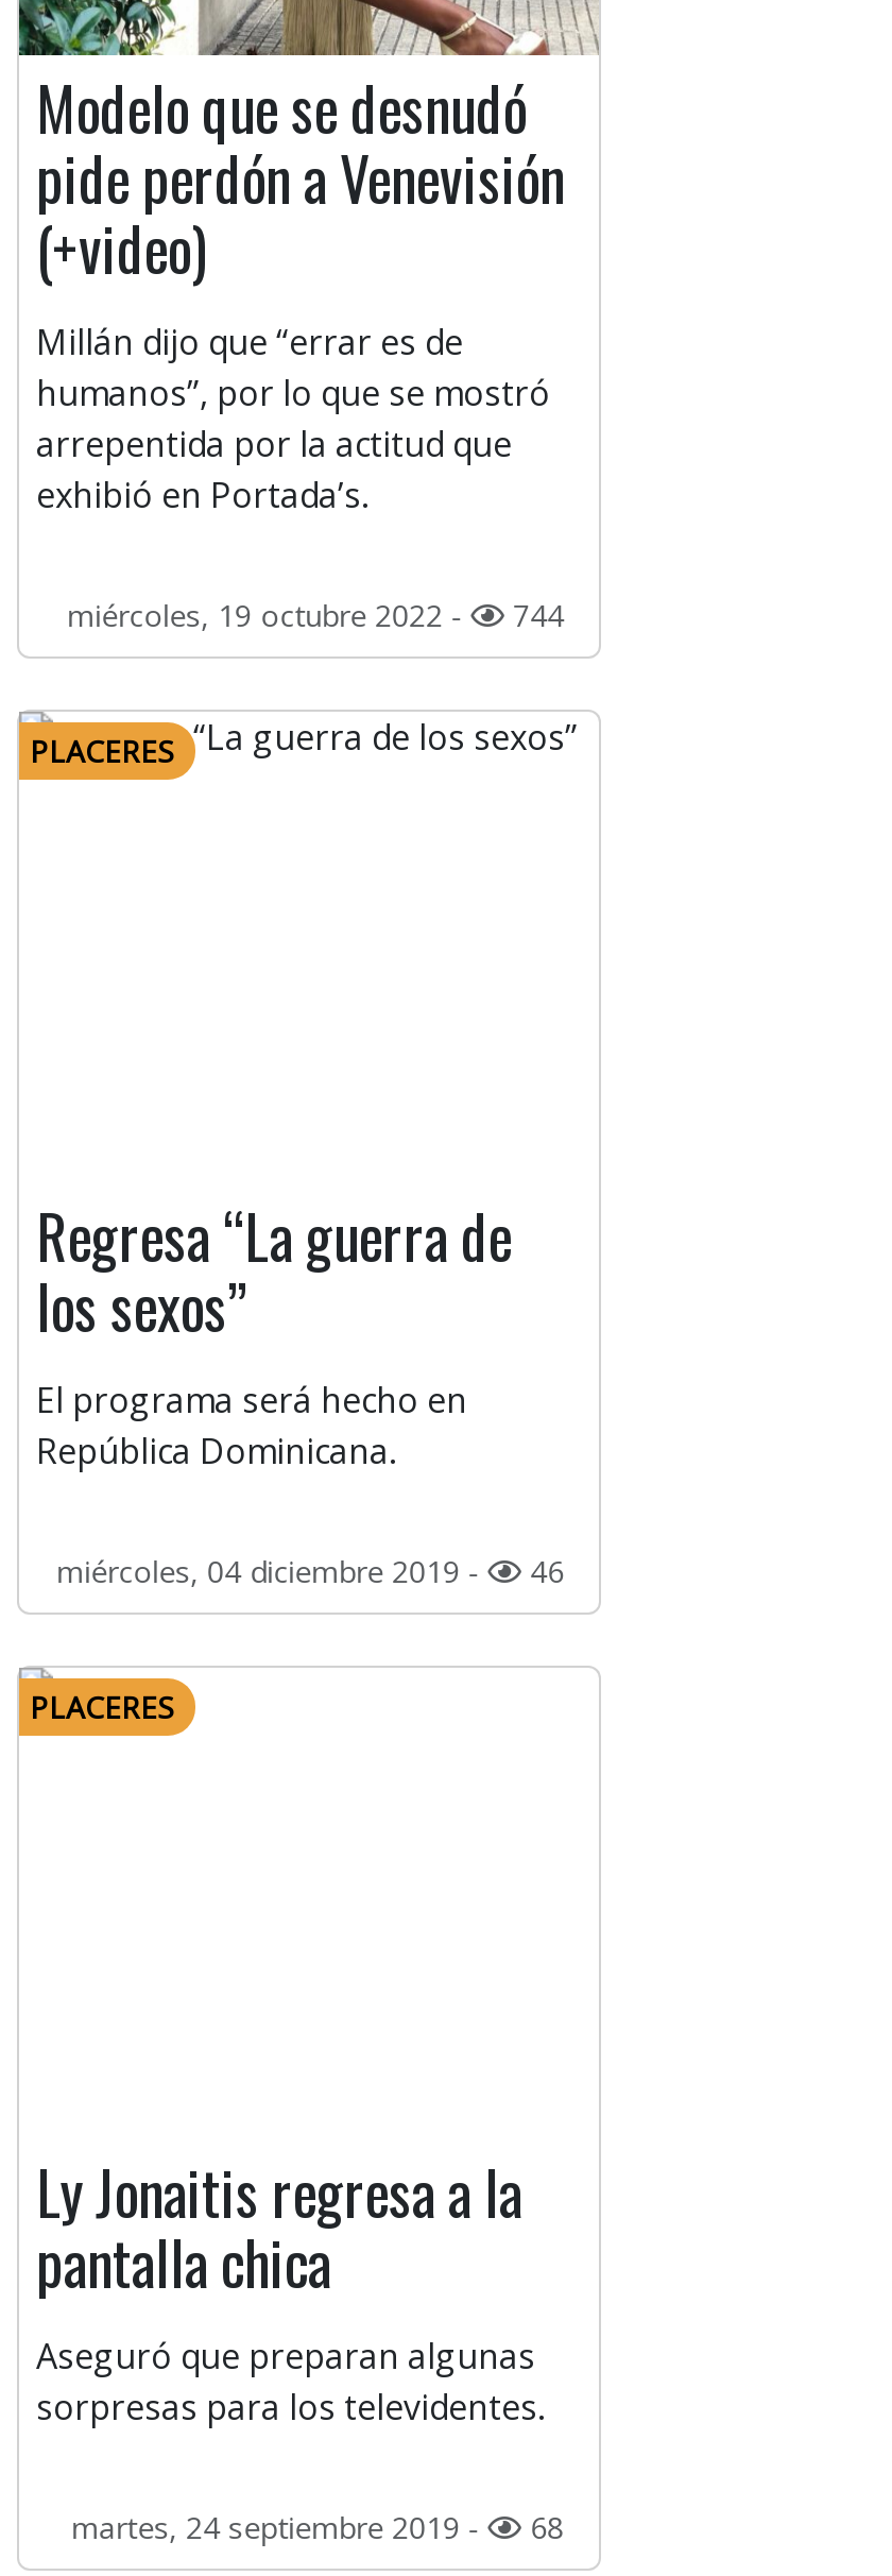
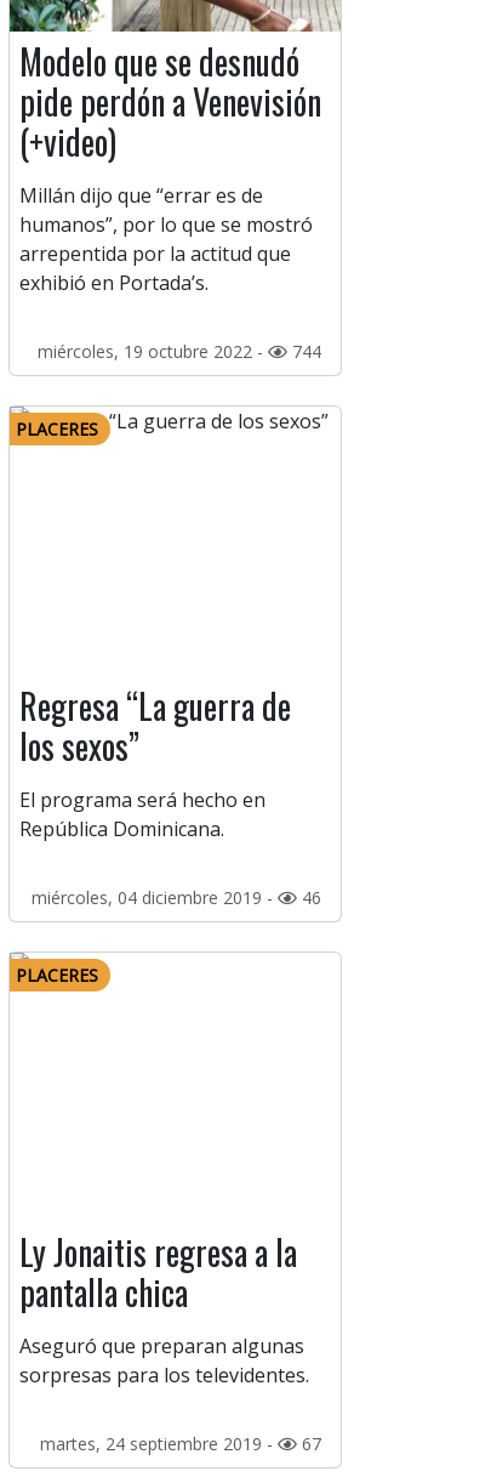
[72,2507,564,2547] martes, 24 septiembre 2019 - 68 -> [40,1432,321,1455] martes, 24 septiembre 2019 - 67

